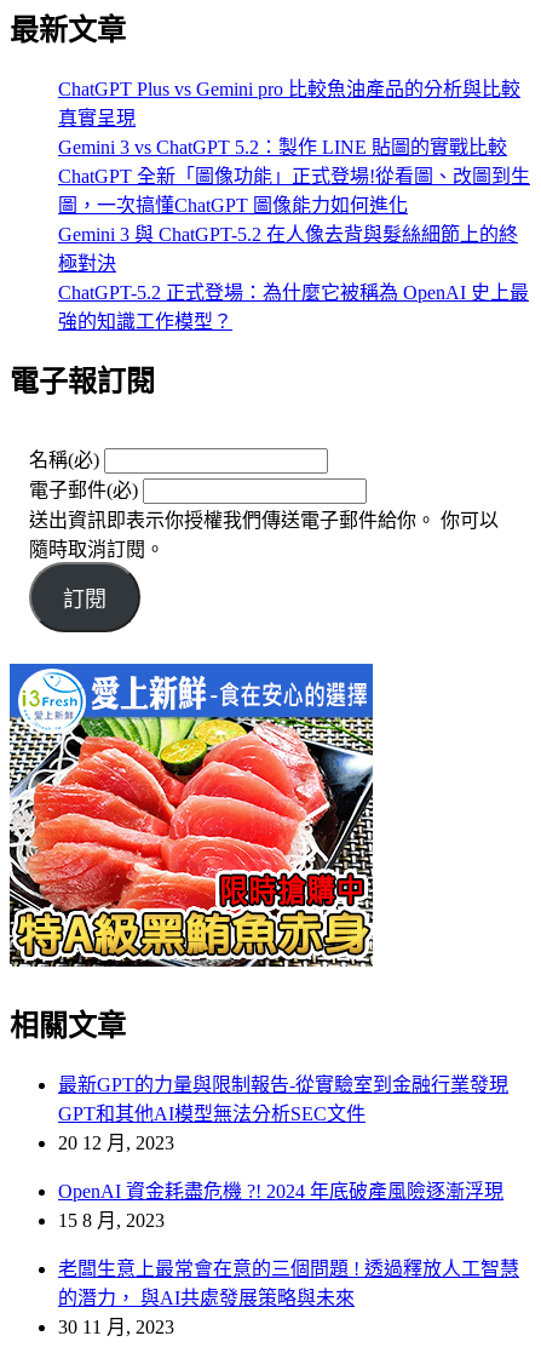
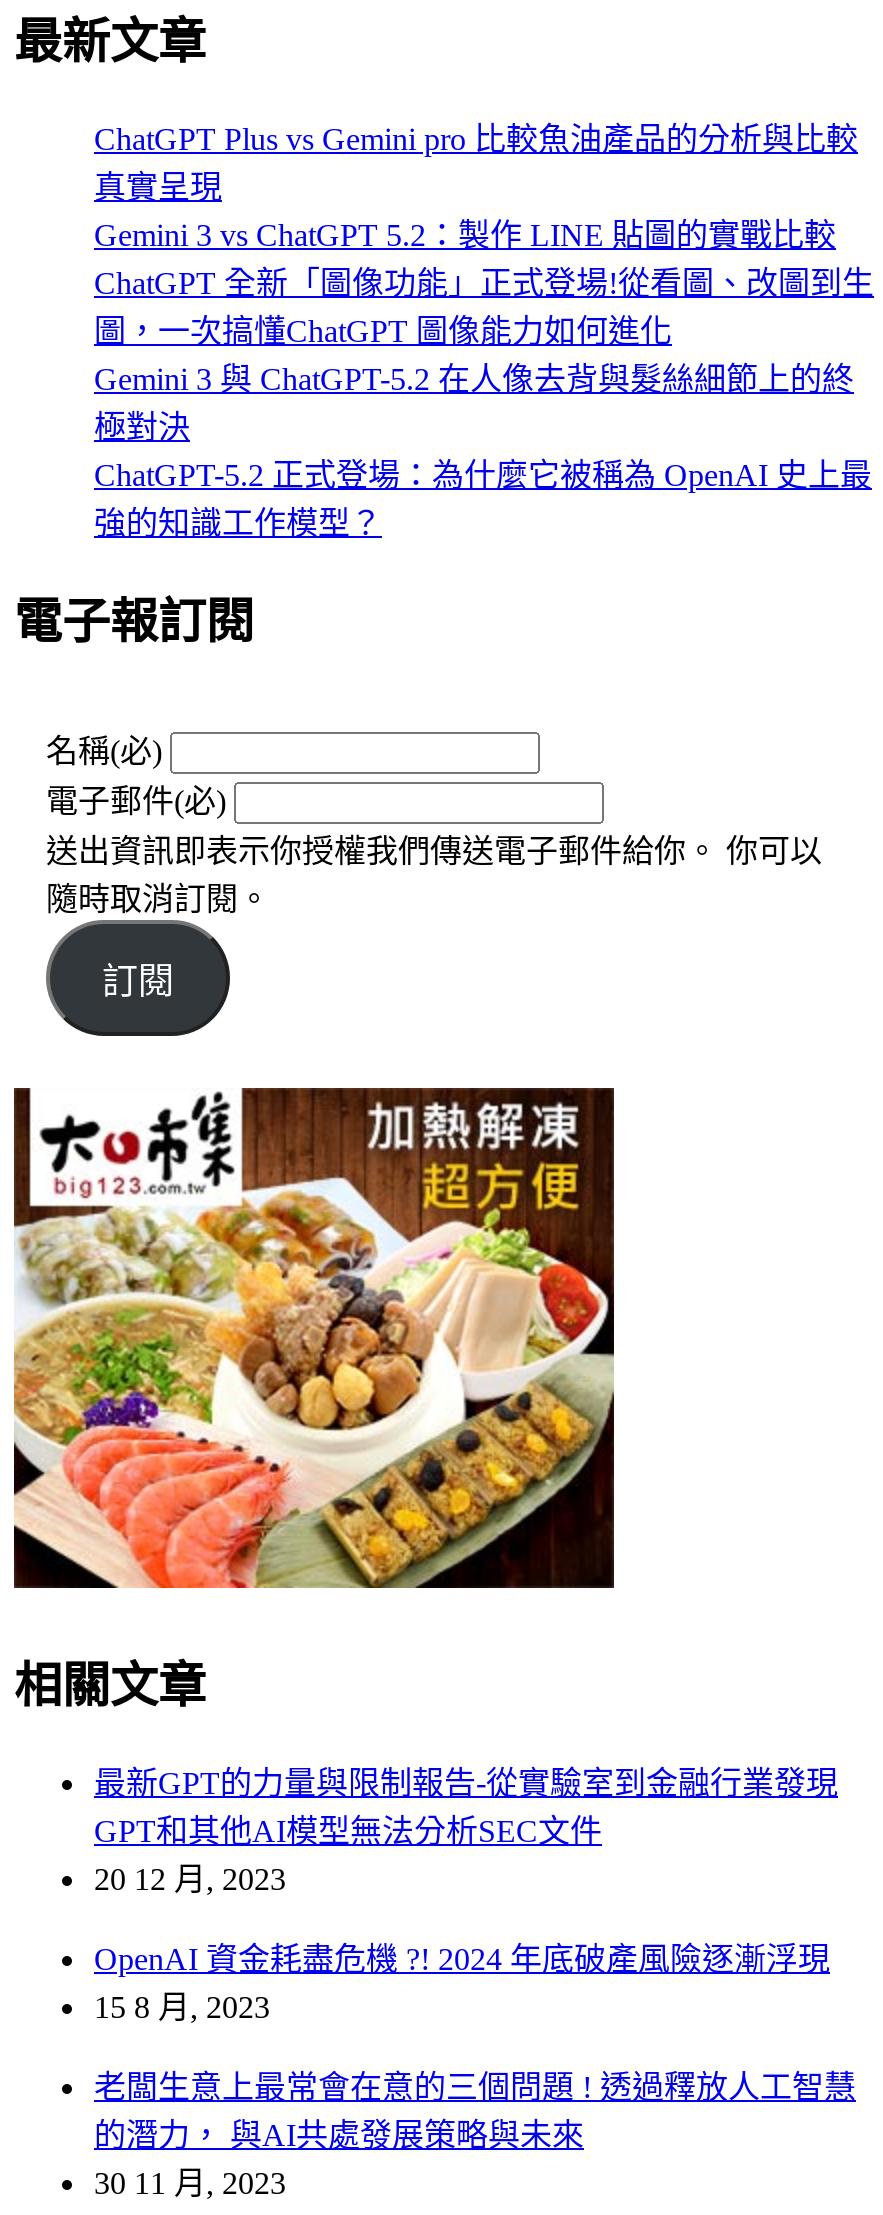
[8,663,374,968] [image] -> [12,1086,616,1590] [image]

